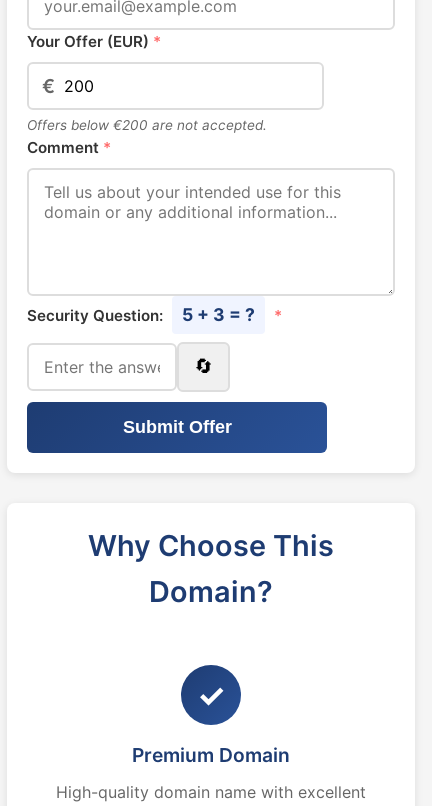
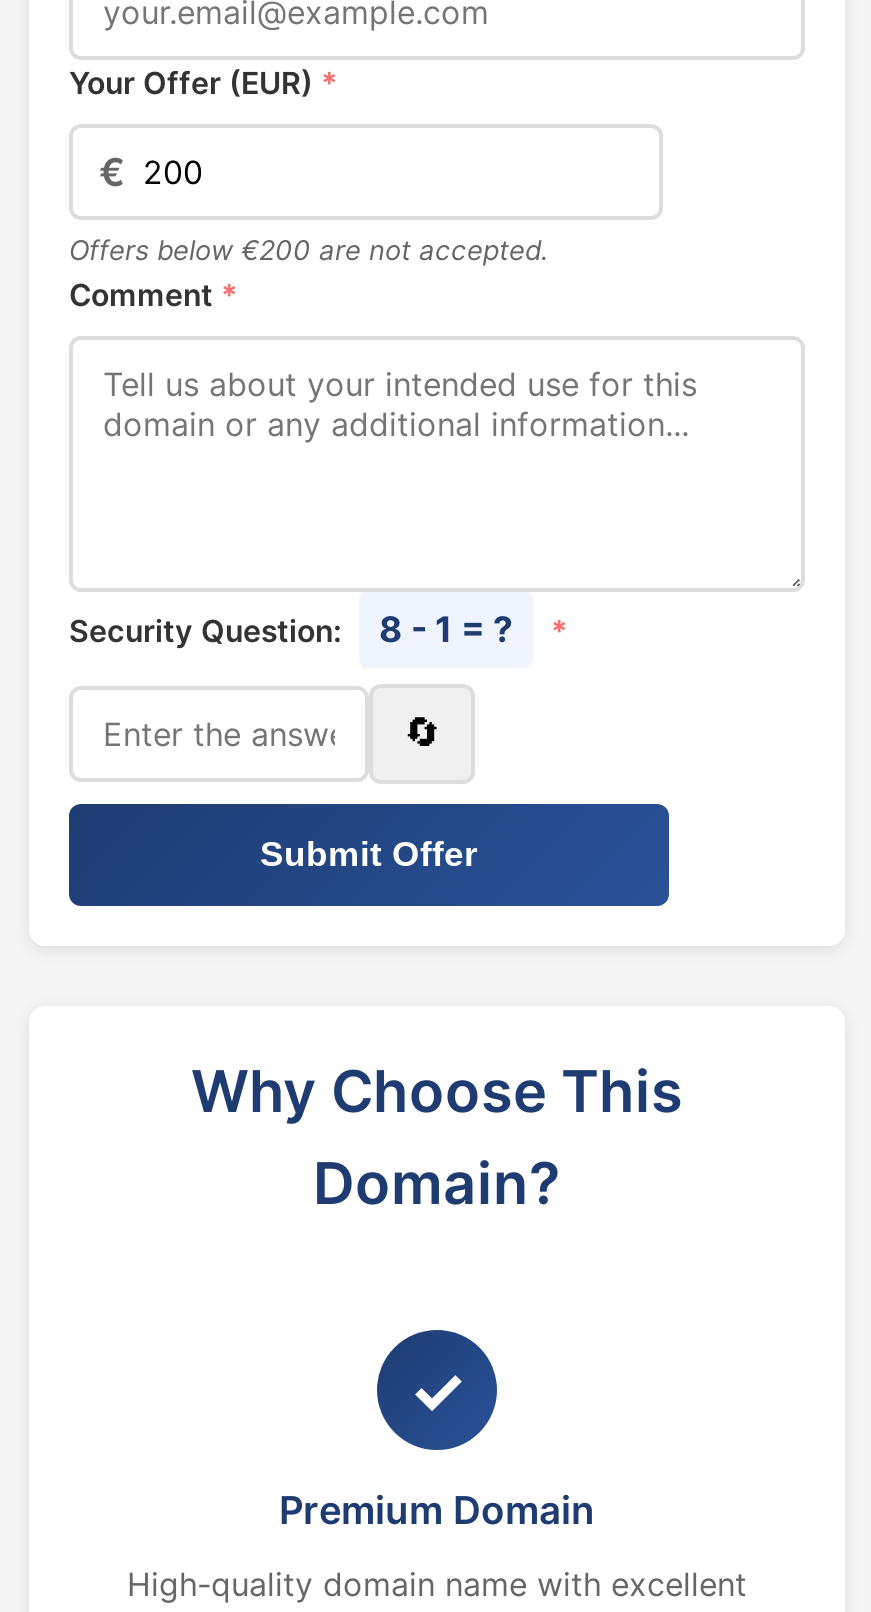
[182,304,255,325] 5 + 3 = ? -> [379,608,513,650] 8 - 1 = ?

